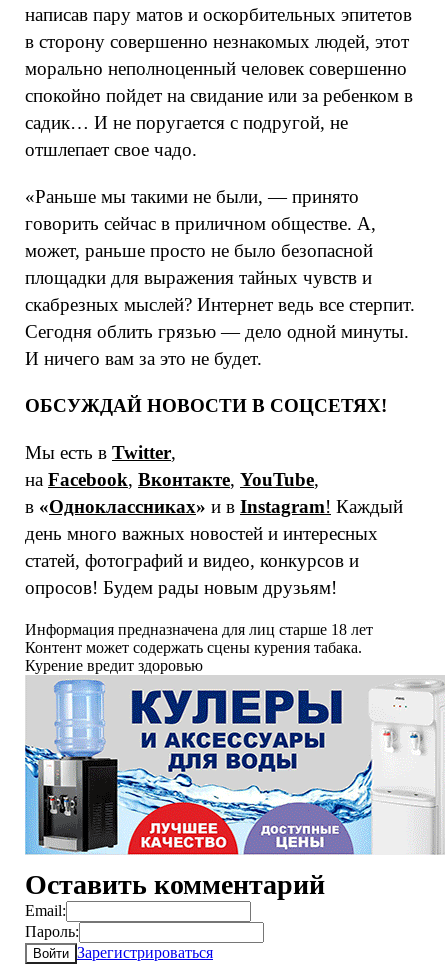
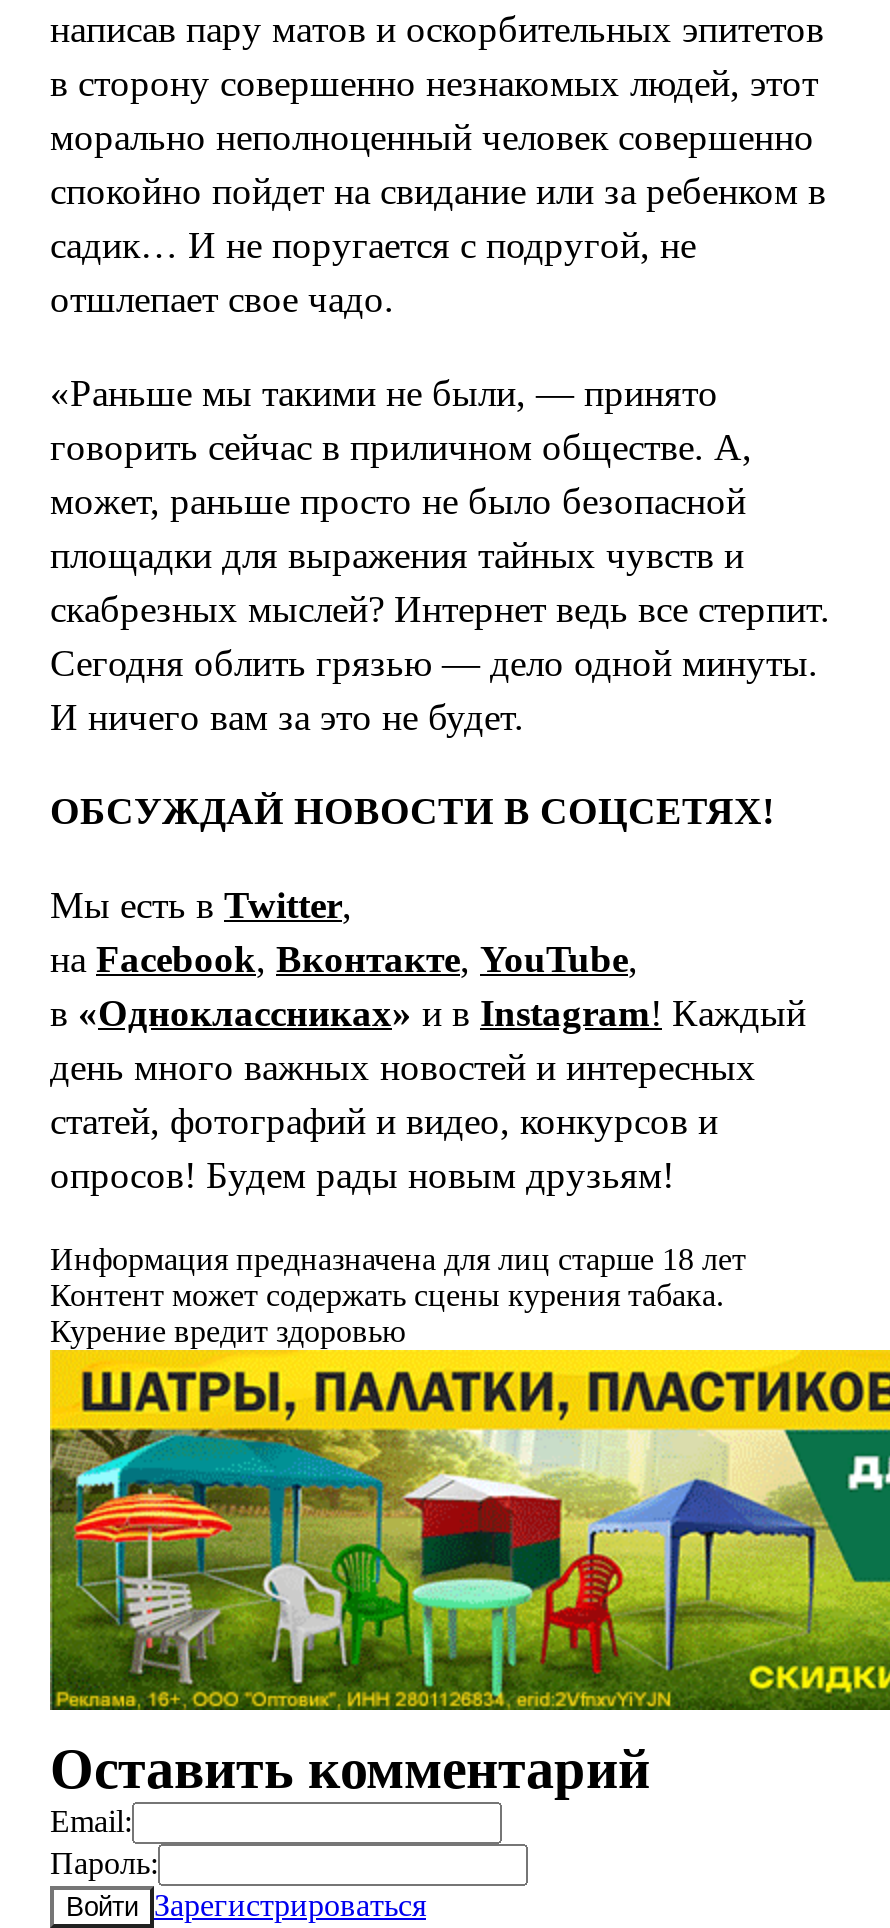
[24,675,442,855] [image] -> [48,1348,884,1712] [image]

